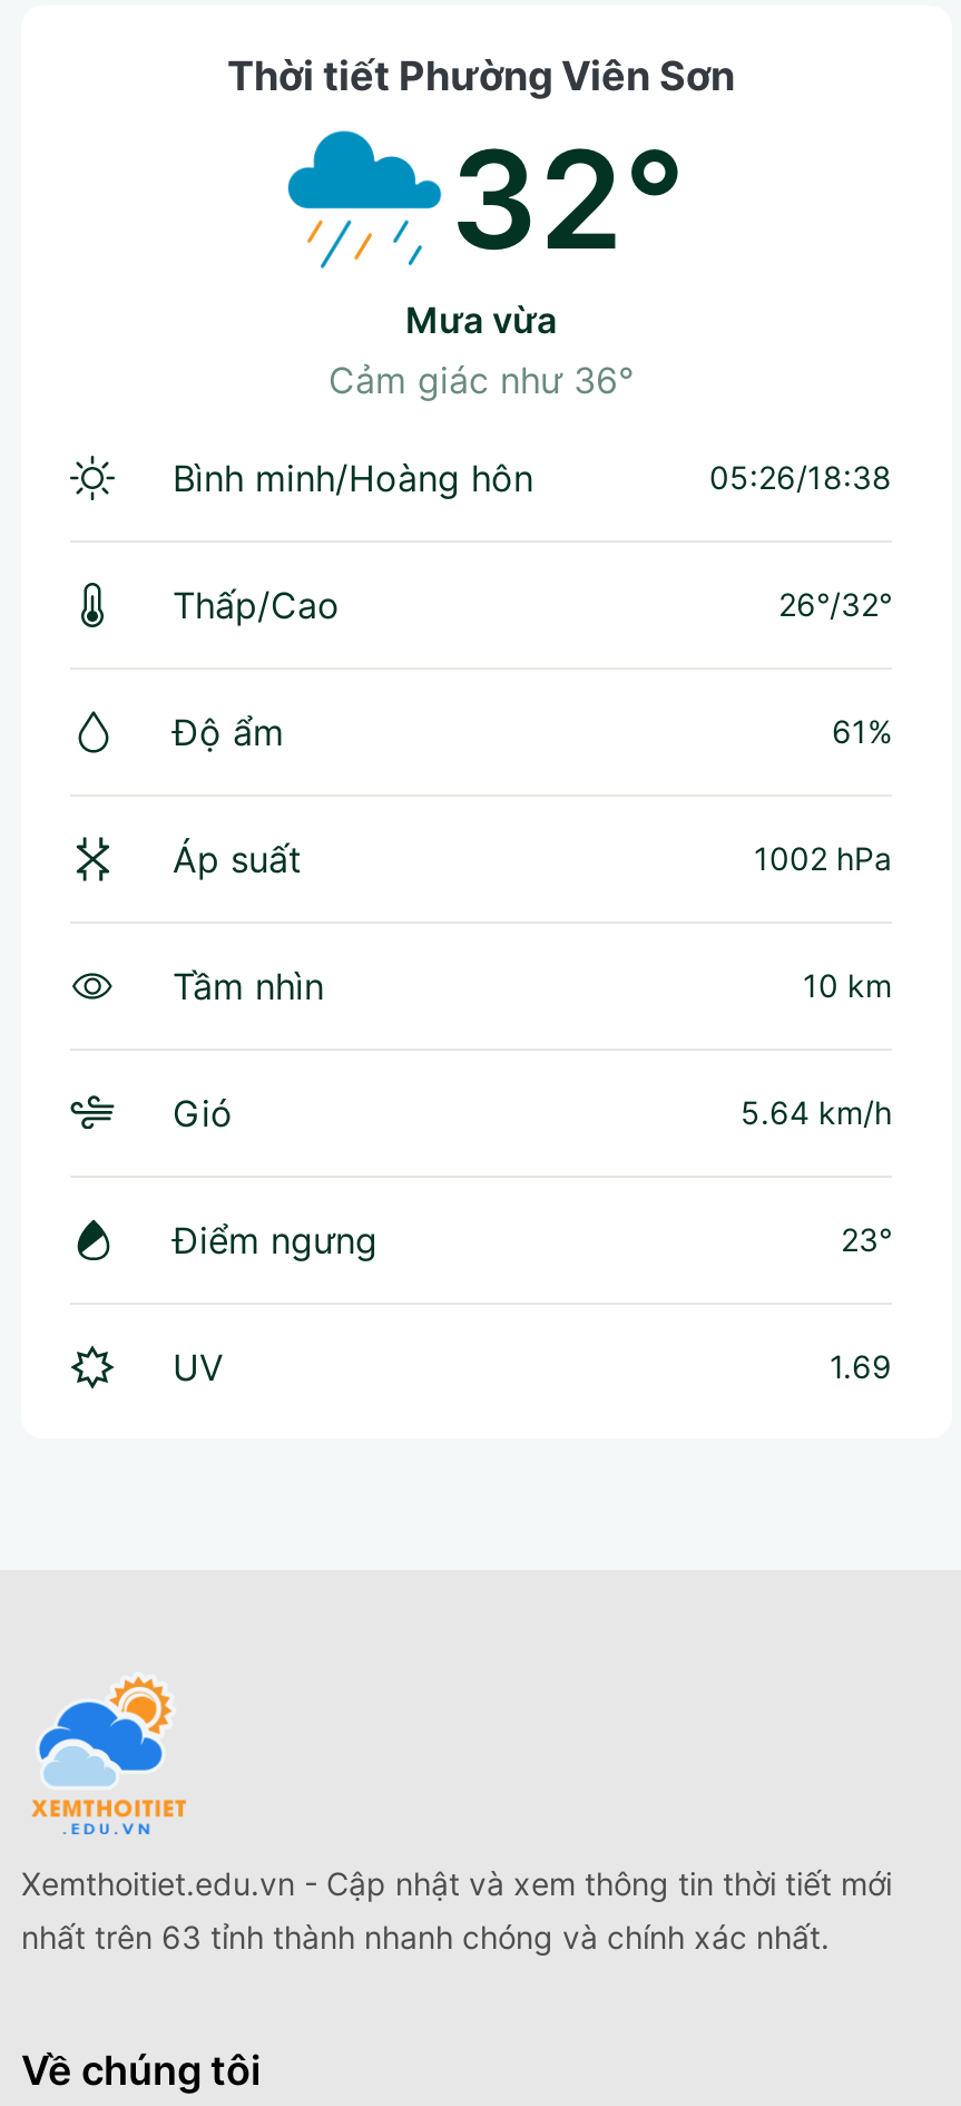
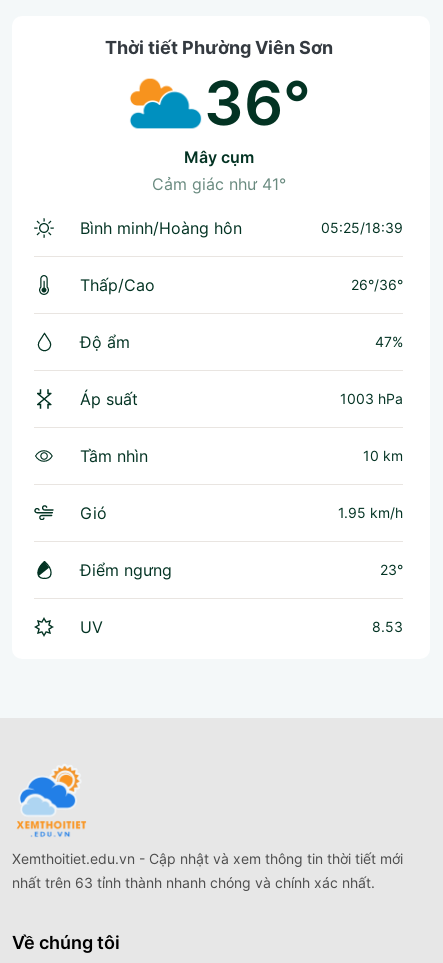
[284,116,686,401] [image] | 32° | mưa vừa | Cảm giác như 36° -> [129,66,311,194] [image] | 36° | mây cụm | Cảm giác như 41°
[709,457,892,495] 05:26/18:38 -> [321,219,403,236] 05:25/18:39
[778,584,892,622] 26°/32° -> [351,276,403,293] 26°/36°
[832,711,892,749] 61% -> [375,333,403,350] 47%
[754,838,892,876] 1002 hPa -> [340,390,403,407] 1003 hPa
[741,1092,892,1130] 5.64 km/h -> [338,504,403,521] 1.95 km/h
[830,1346,892,1384] 1.69 -> [372,618,403,635] 8.53

